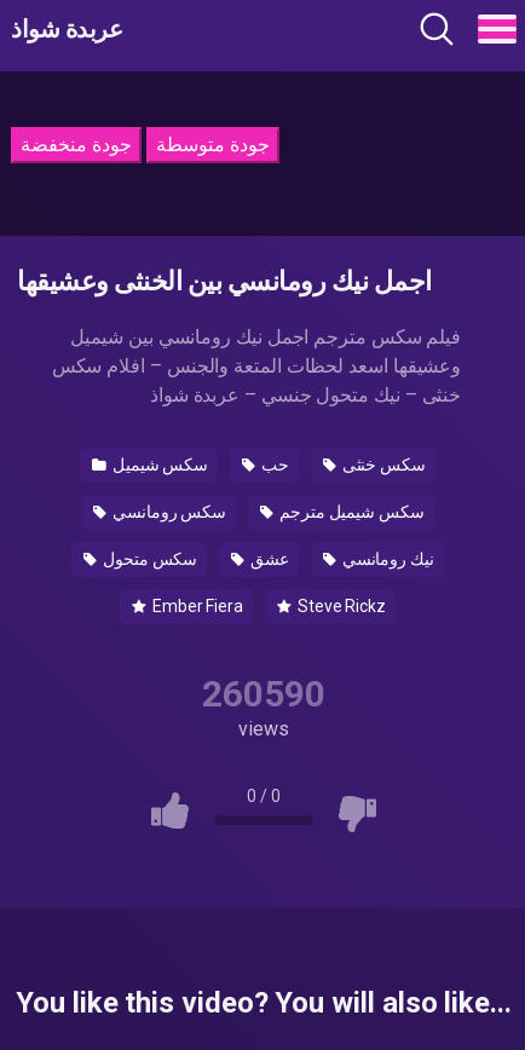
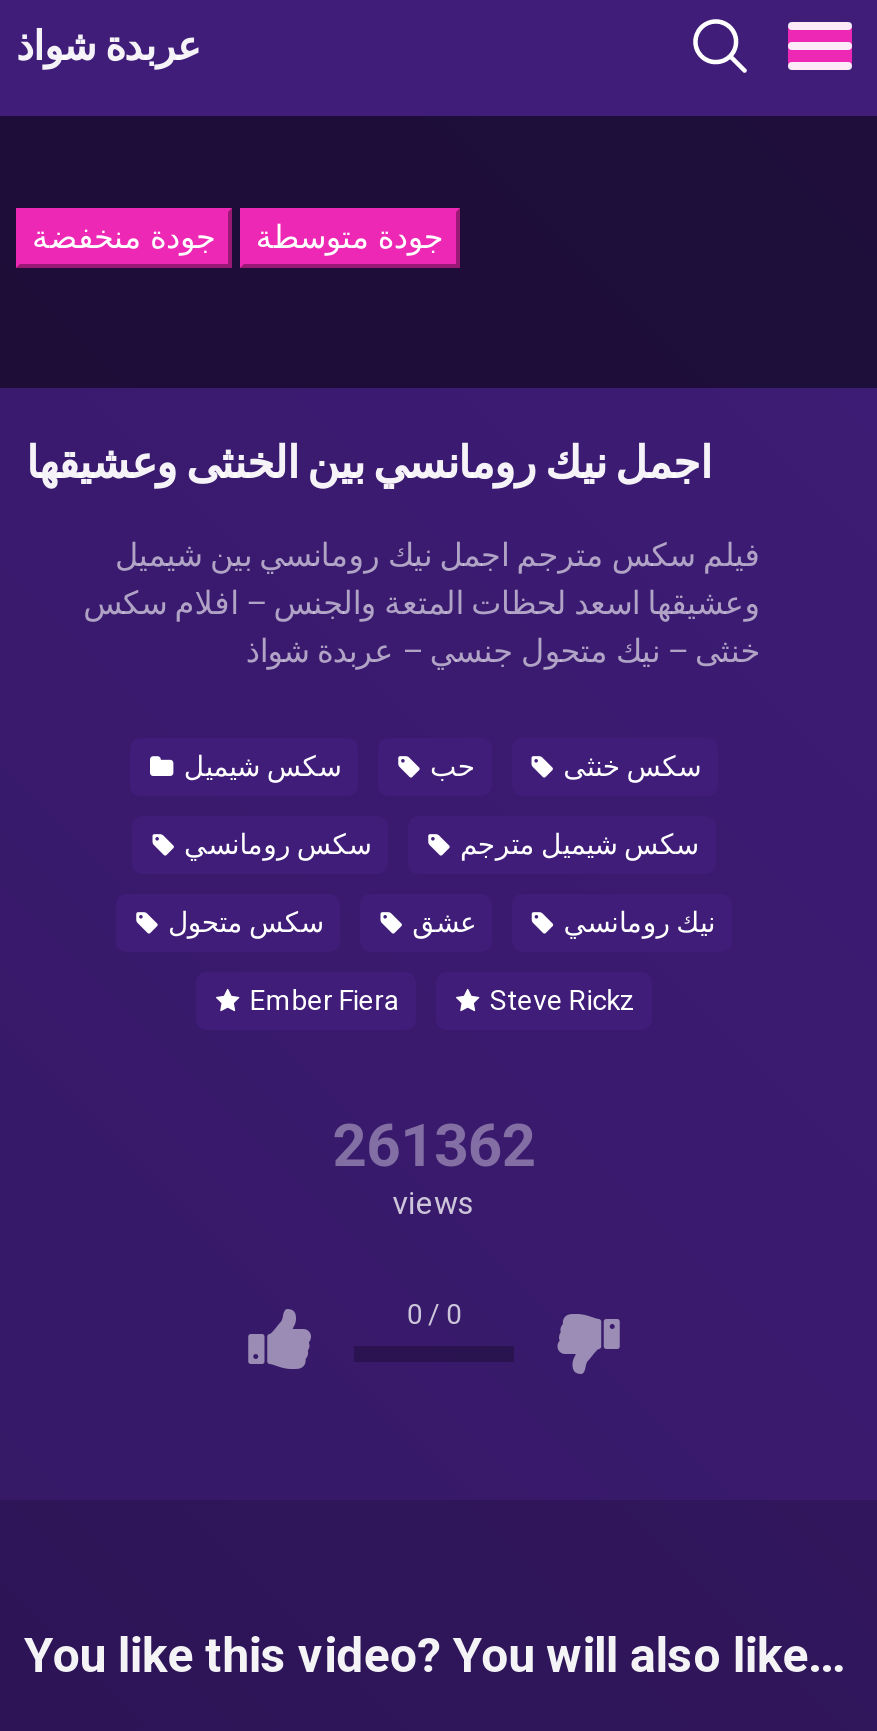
[202,673,325,715] 260590 -> [332,1110,536,1180] 261362

